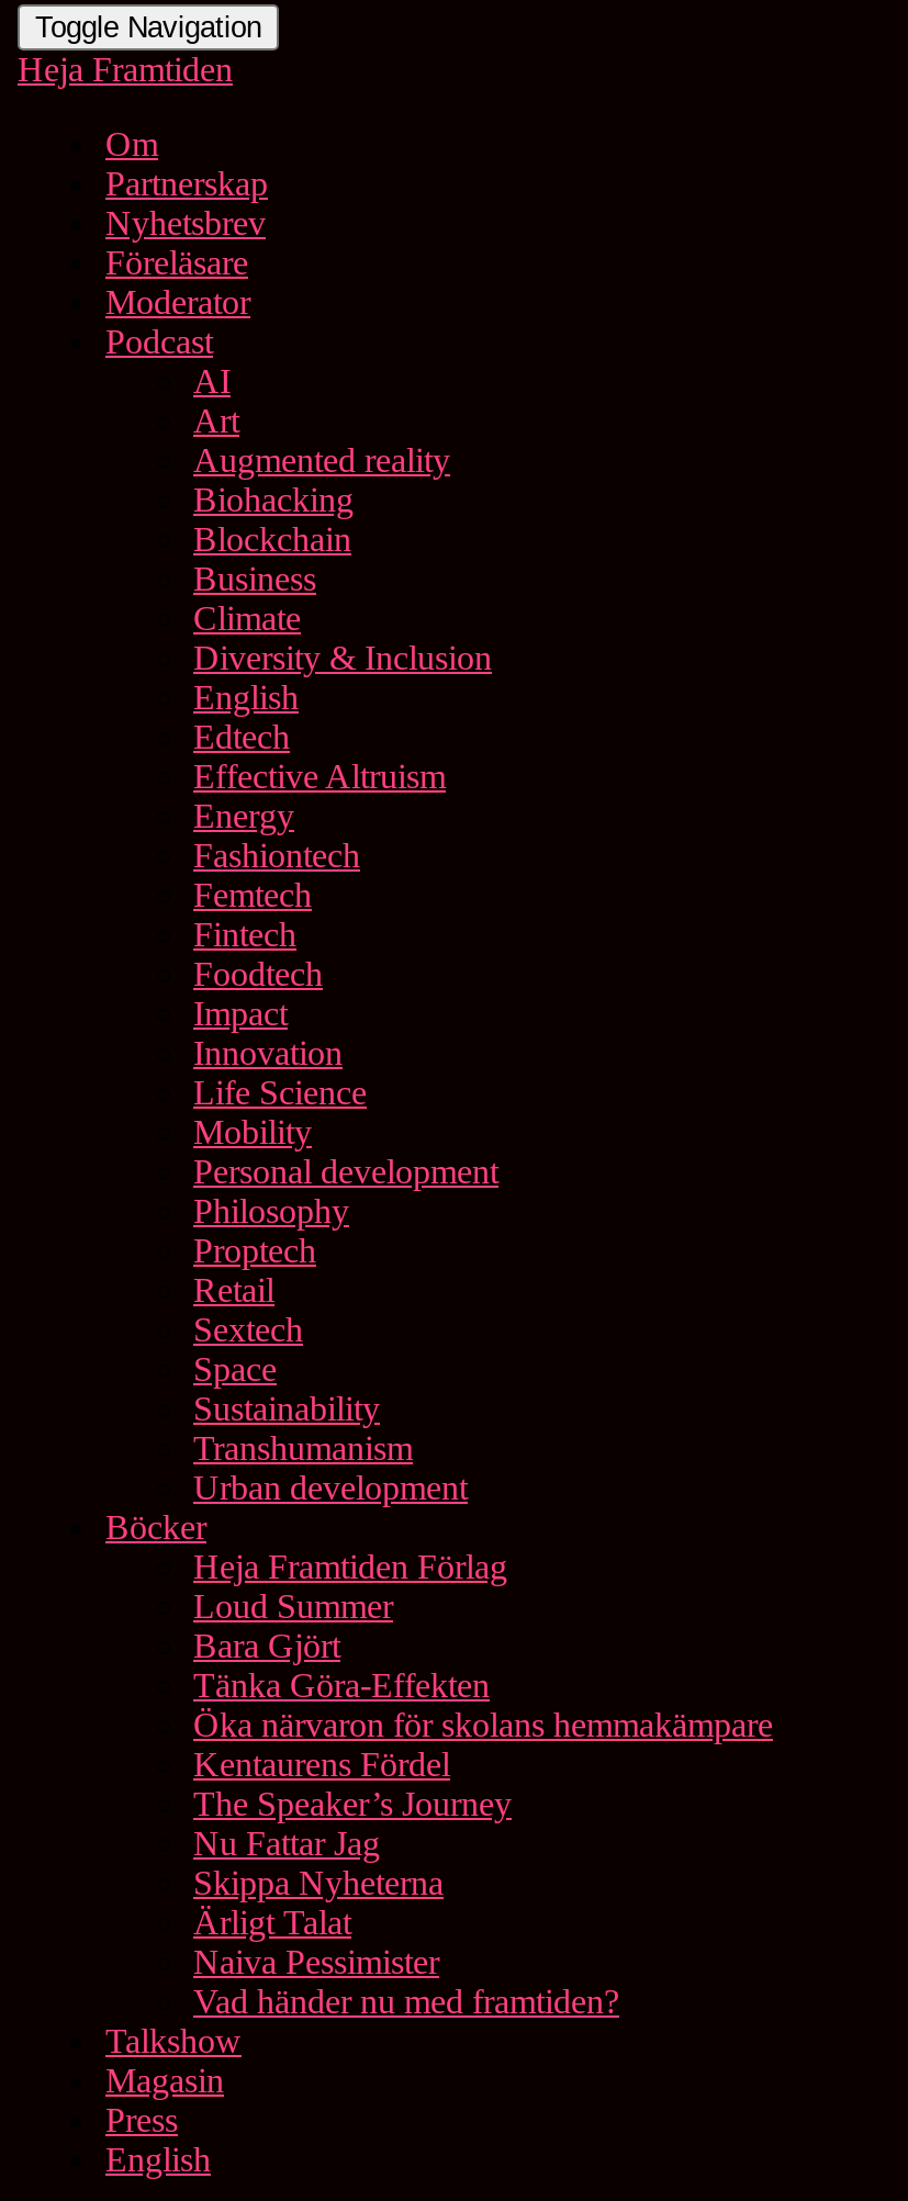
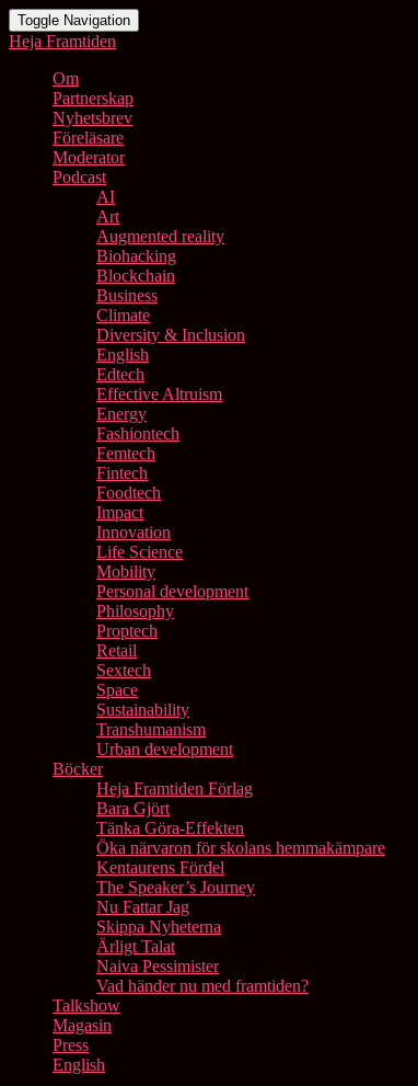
[193,1587,393,1625] Loud Summer -> none

